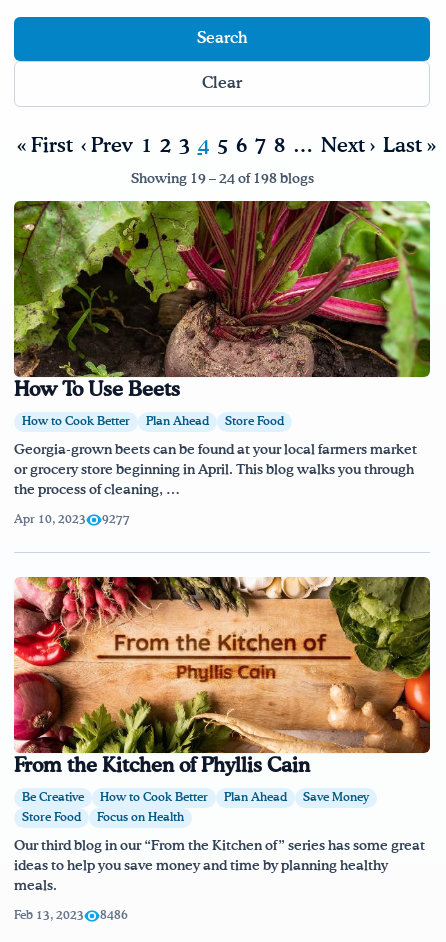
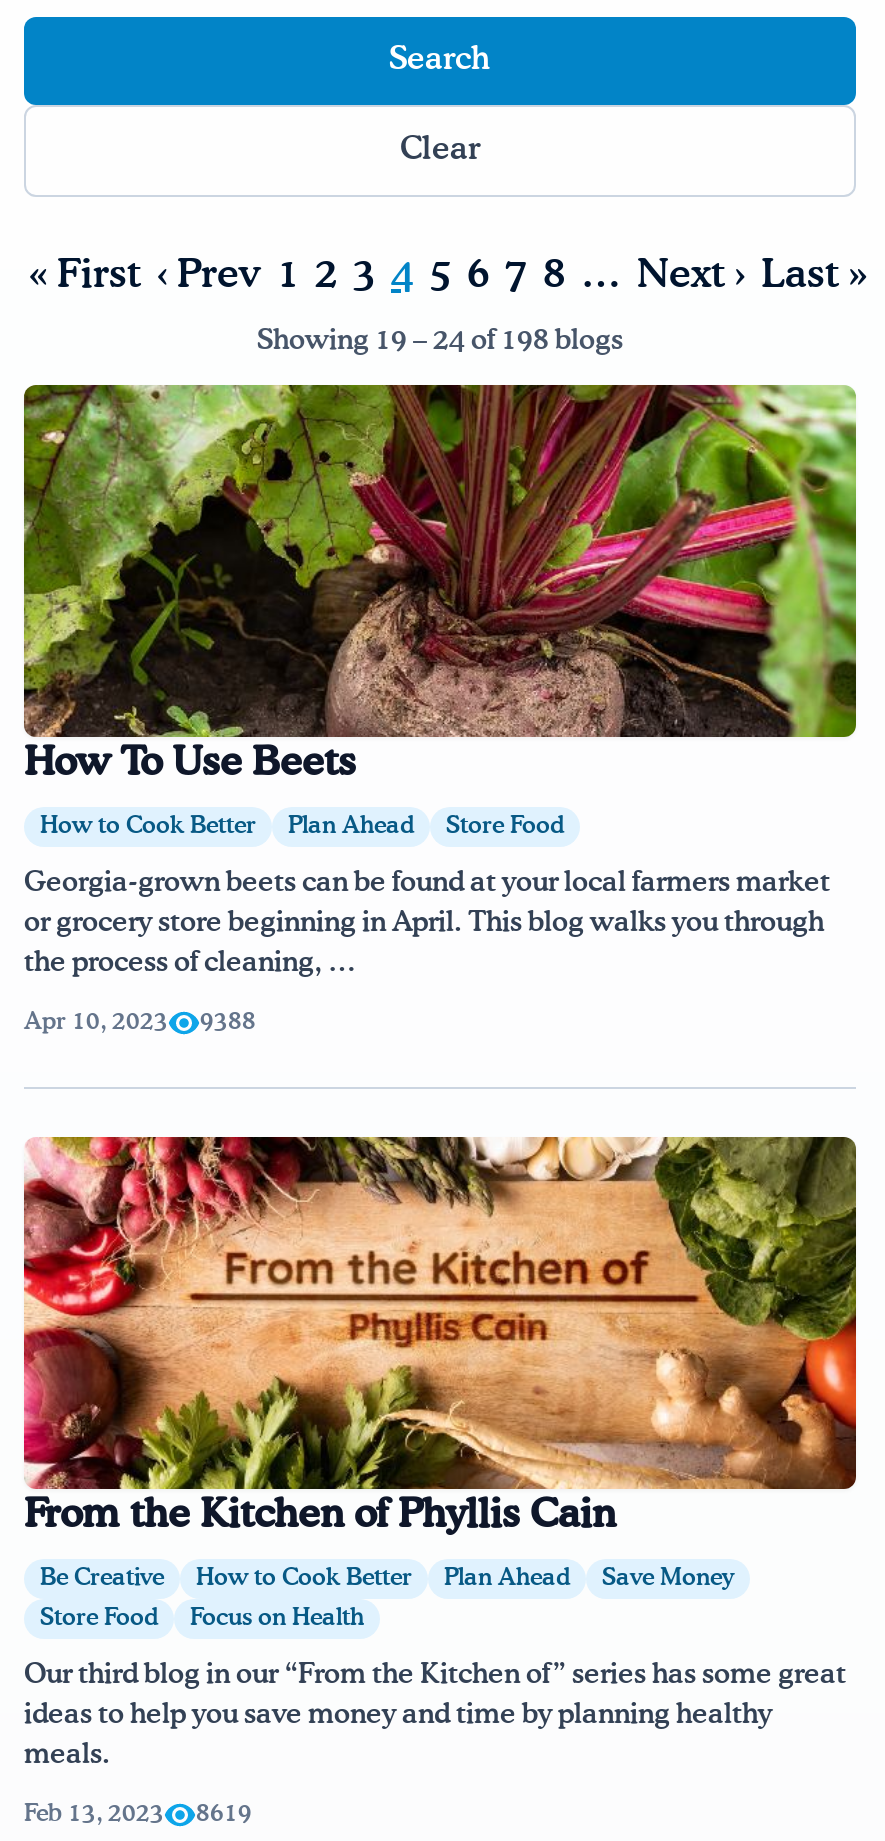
[14,514,130,526] Apr 10, 2023 9277 -> [24,1012,256,1036] Apr 10, 2023 9388
[14,910,128,922] Feb 13, 2023 8486 -> [24,1804,252,1828] Feb 13, 2023 8619

